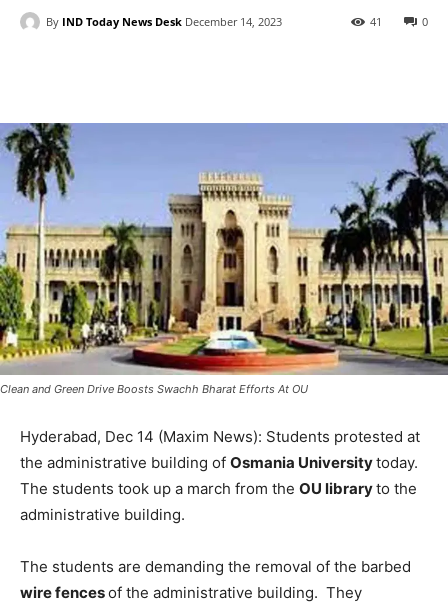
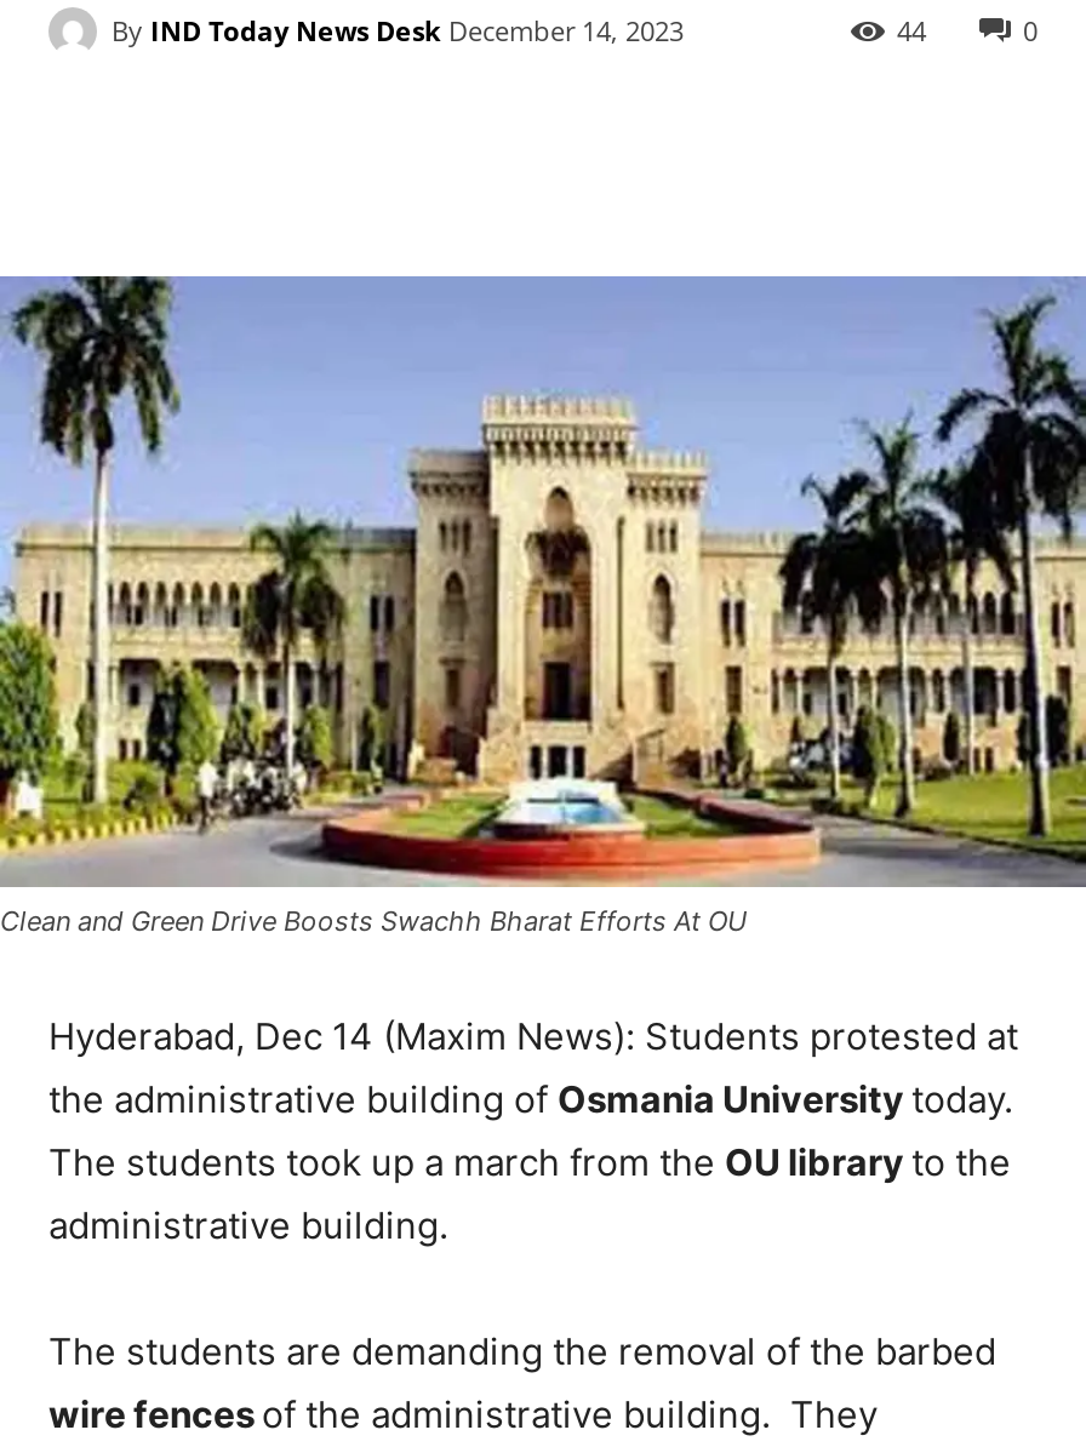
[370,14,382,29] 41 -> [897,12,926,49] 44

